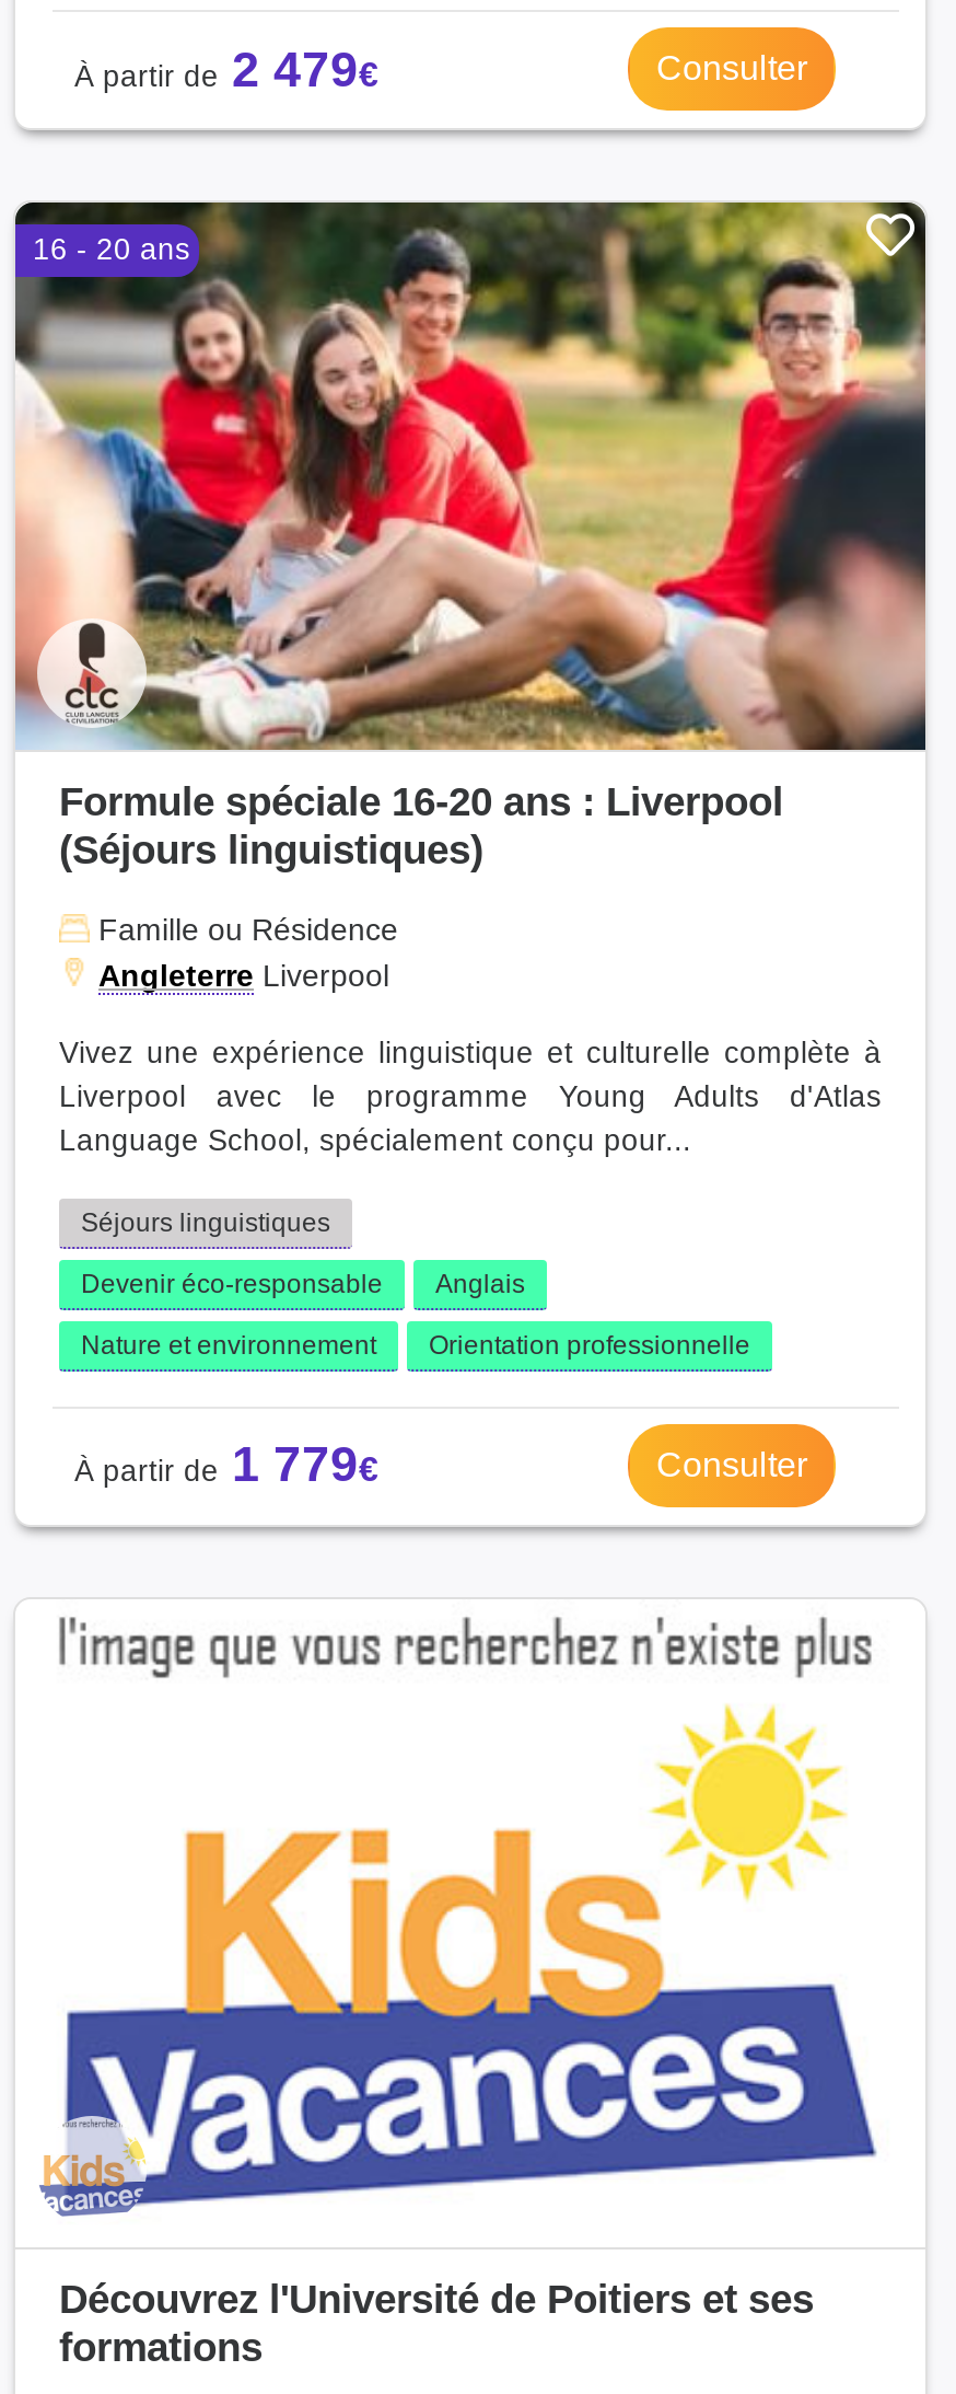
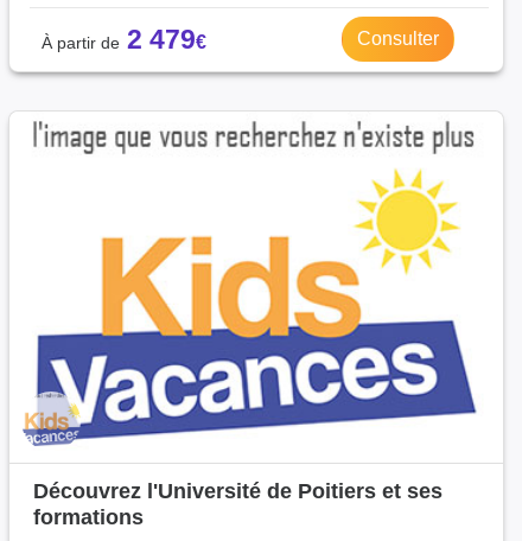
[13,200,928,754] [image] | 16 - 20 ans -> none
[59,778,882,1493] Formule spéciale 16-20 ans : Liverpool | (Séjours linguistiques) | Famille ou Résidence | Angleterre Liverpool | Vivez une expérience linguistique et culturelle complète à | Liverpool avec le programme Young Adults d'Atlas | Language School, spécialement conçu pour... | Séjours linguistiques | Devenir éco-responsable | Anglais | Nature et environnement | Orientation professionnelle | 1 779 | Consulter -> none

